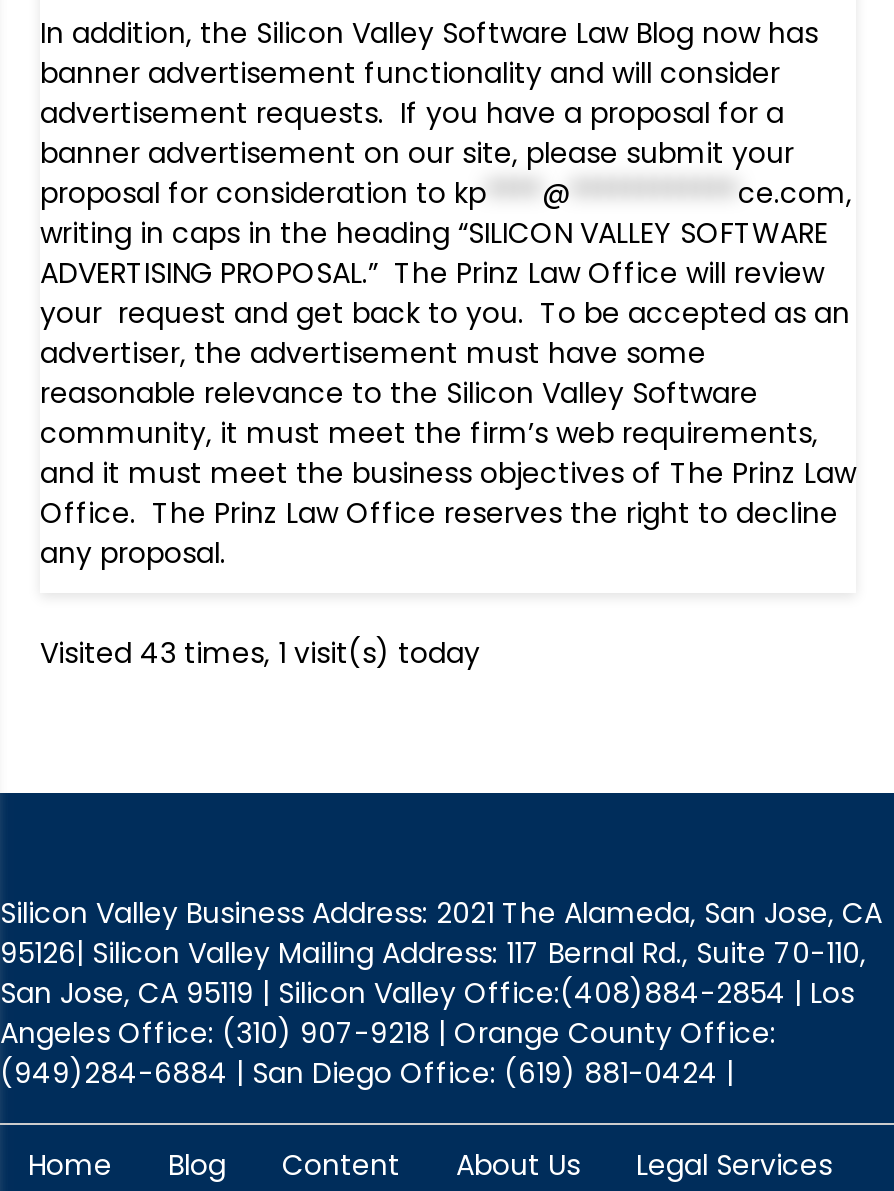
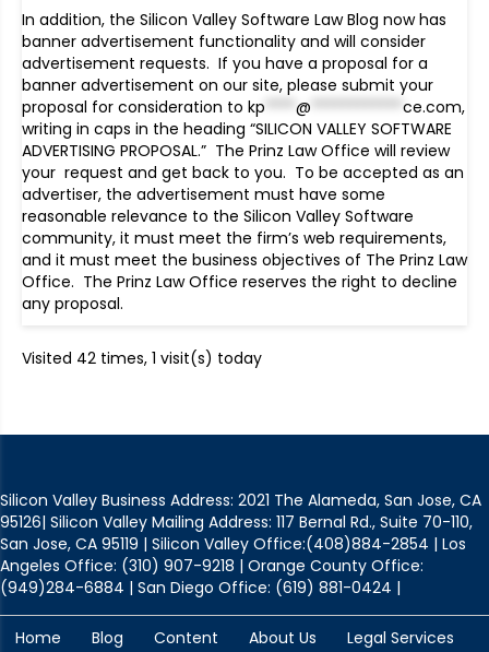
[40,632,480,672] Visited 43 times, 1 visit(s) today -> [22,347,262,369] Visited 42 times, 1 visit(s) today

